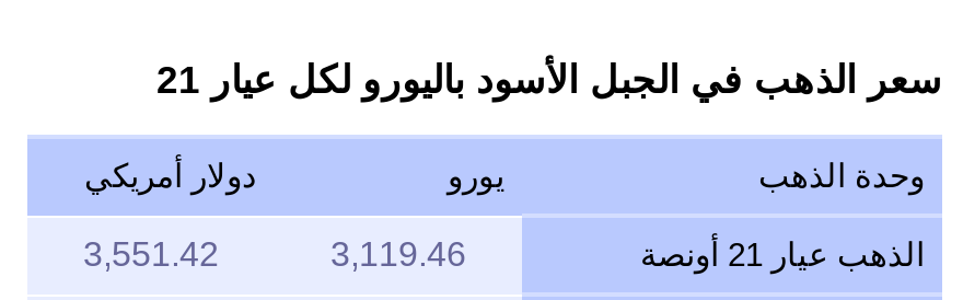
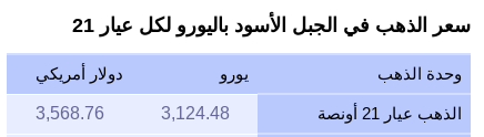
[83,236,219,274] 3,551.42 -> [35,104,104,123] 3,568.76
[330,236,466,274] 3,119.46 -> [160,104,229,123] 3,124.48

